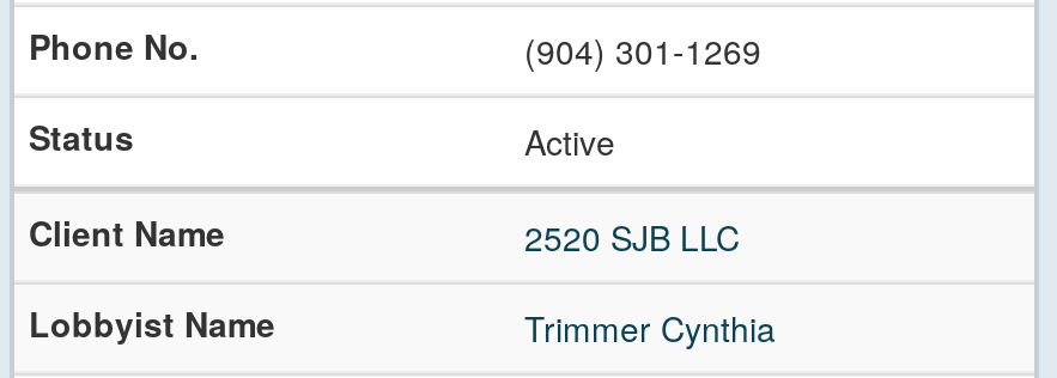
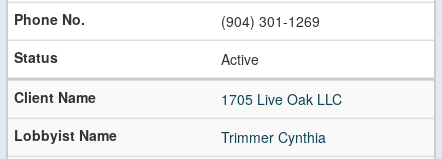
[524,213,740,261] 2520 SJB LLC -> [221,89,342,109] 1705 Live Oak LLC

